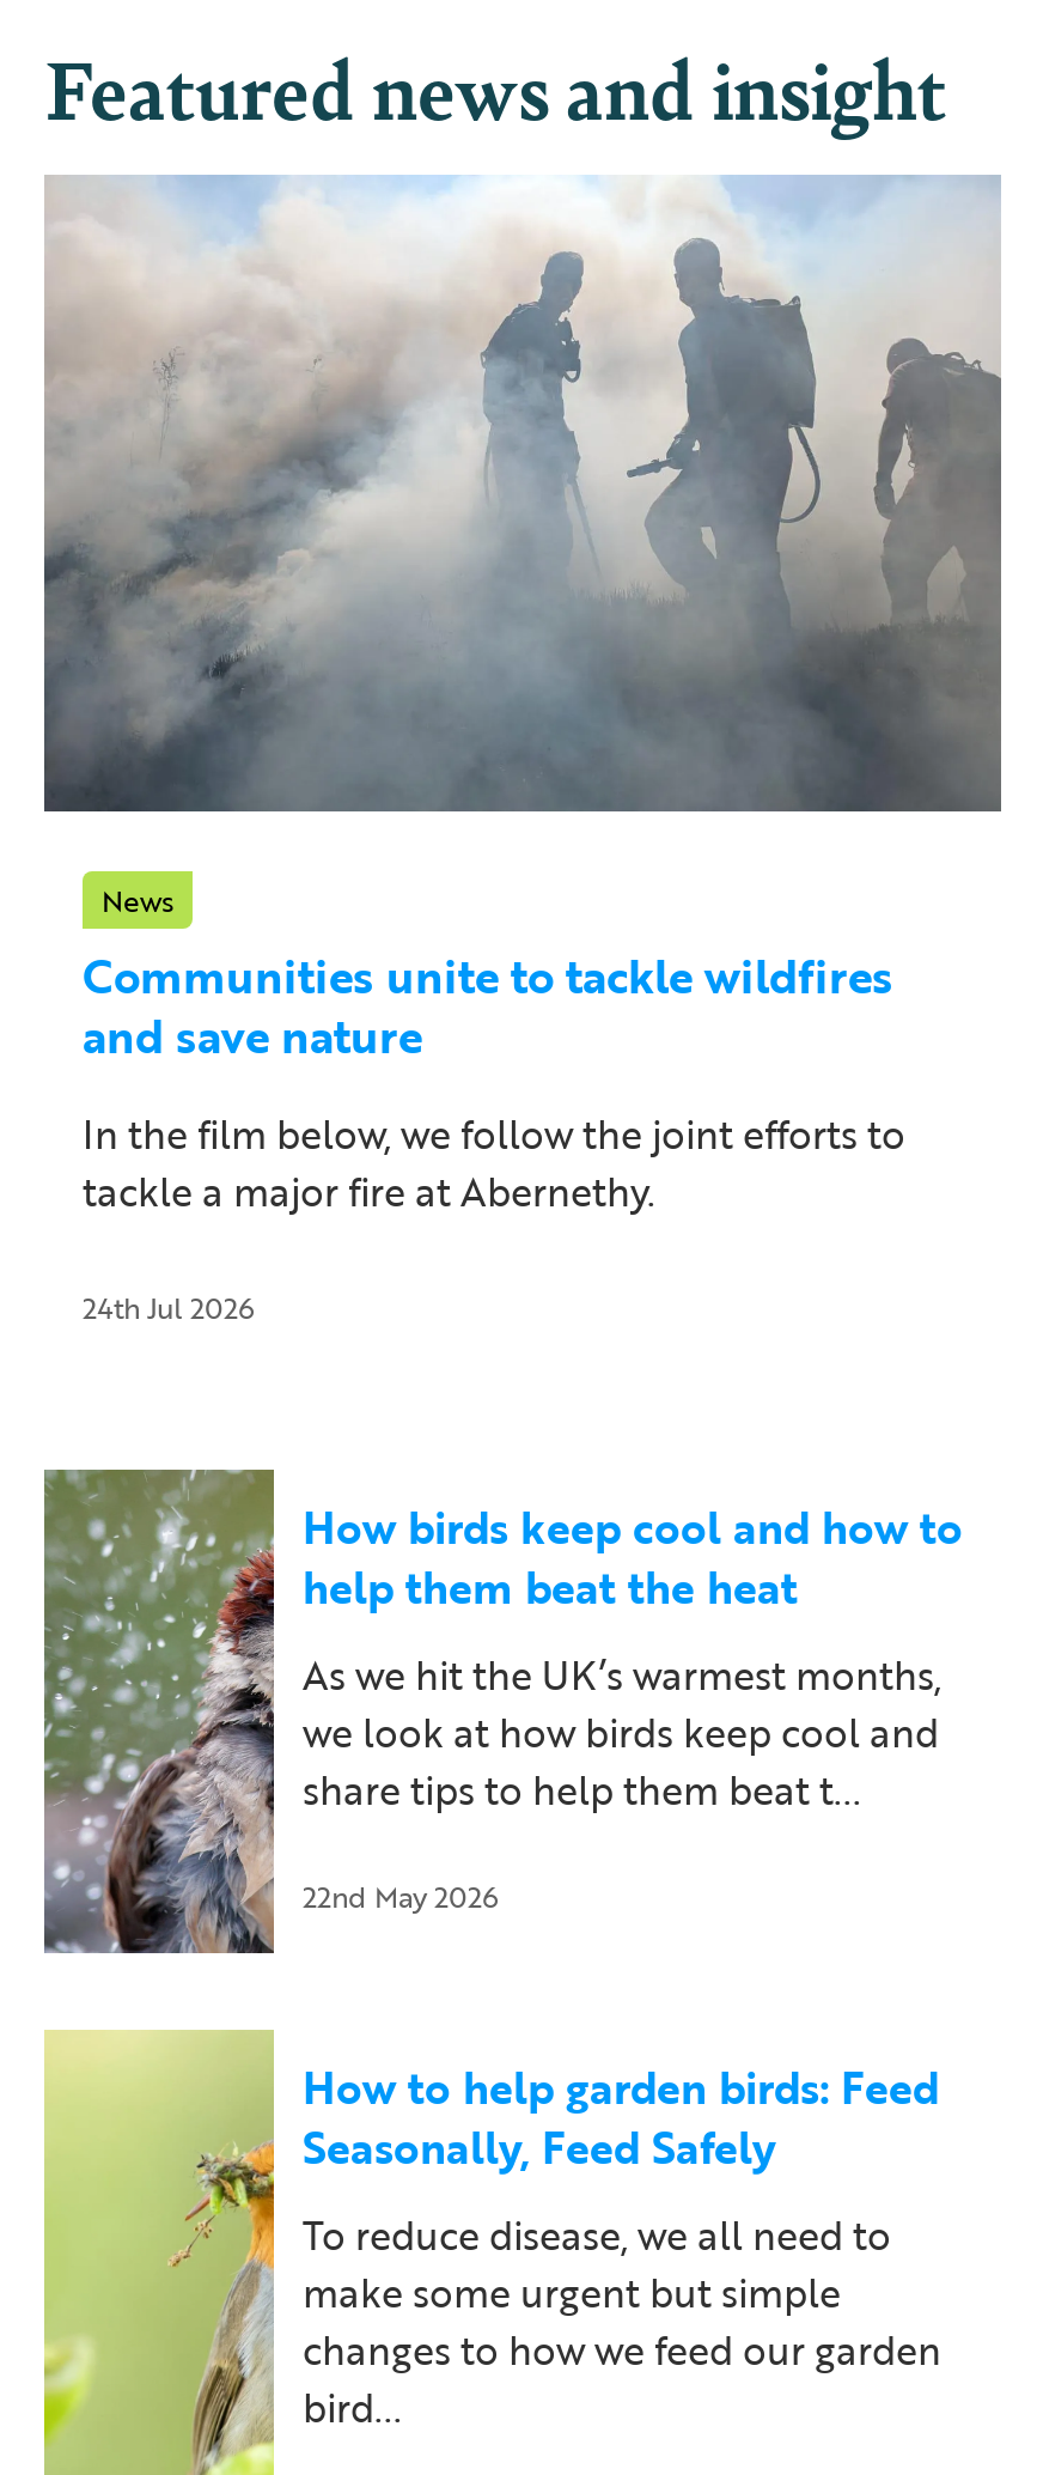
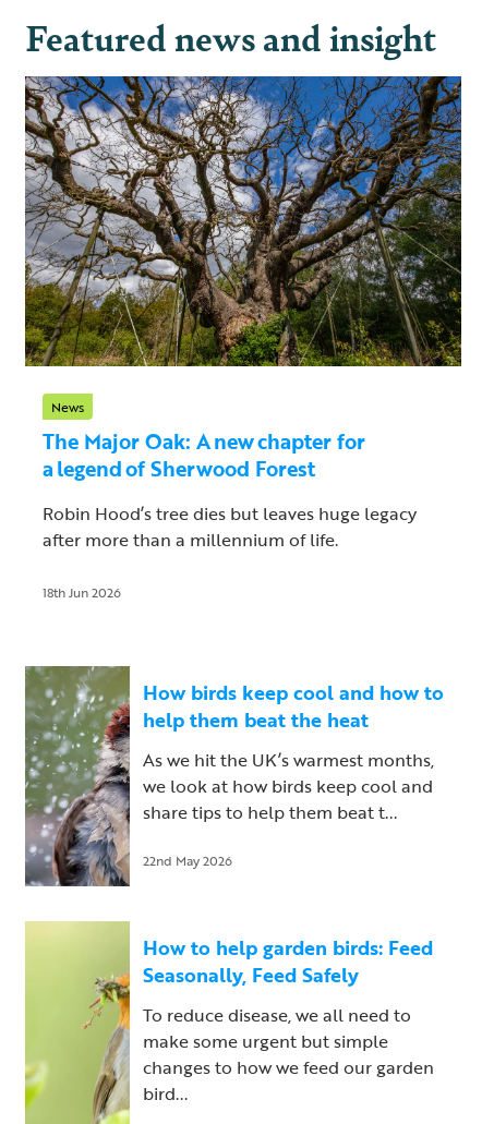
[42,175,1004,814] [image] -> [24,75,462,367] [image]
[83,941,893,1071] Communities unite to tackle wildfires | and save nature -> [43,426,365,484] The Major Oak: A new chapter for | a legend of Sherwood Forest
[83,1107,905,1221] In the film below, we follow the joint efforts to | tackle a major fire at Abernethy. -> [43,501,417,553] Robin Hood’s tree dies but leaves huge legacy | after more than a millennium of life.
[83,1286,255,1329] 24th Jul 2026 -> [43,582,121,602] 18th Jun 2026

